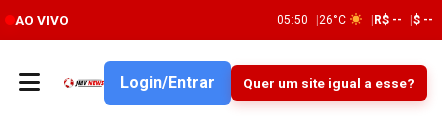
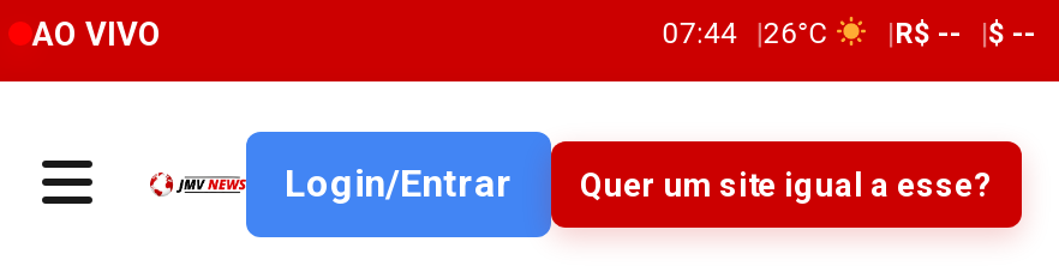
[277,13,308,27] 05:50 -> [662,17,737,50] 07:44

